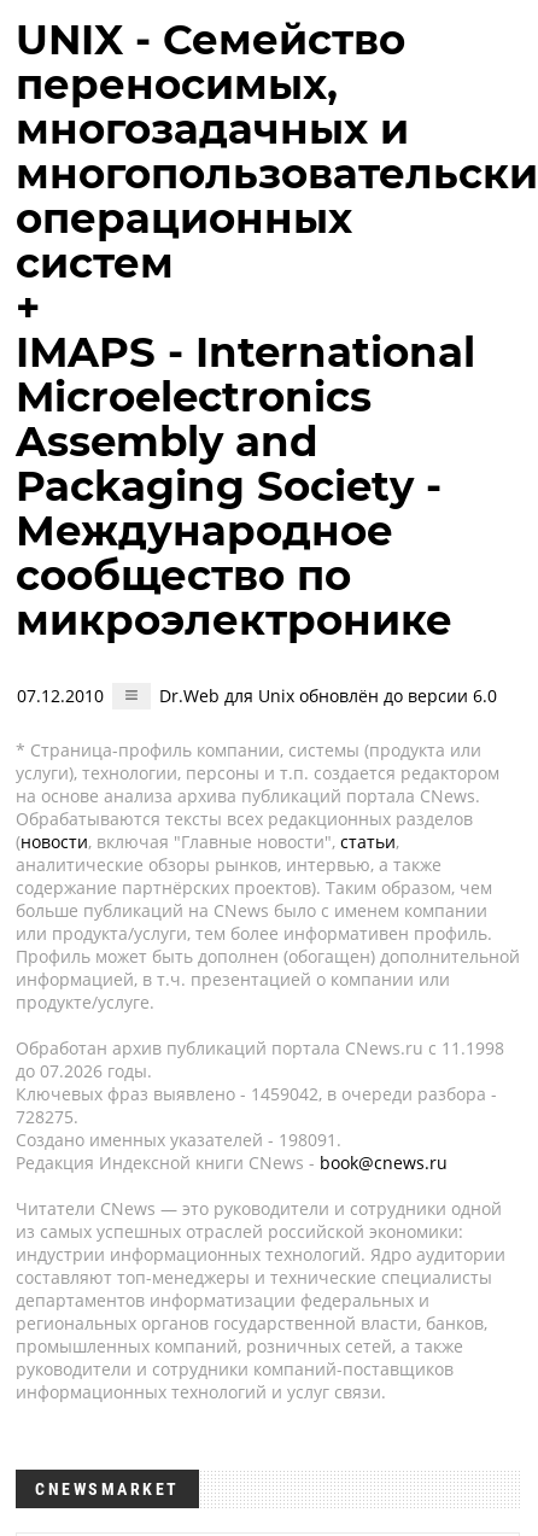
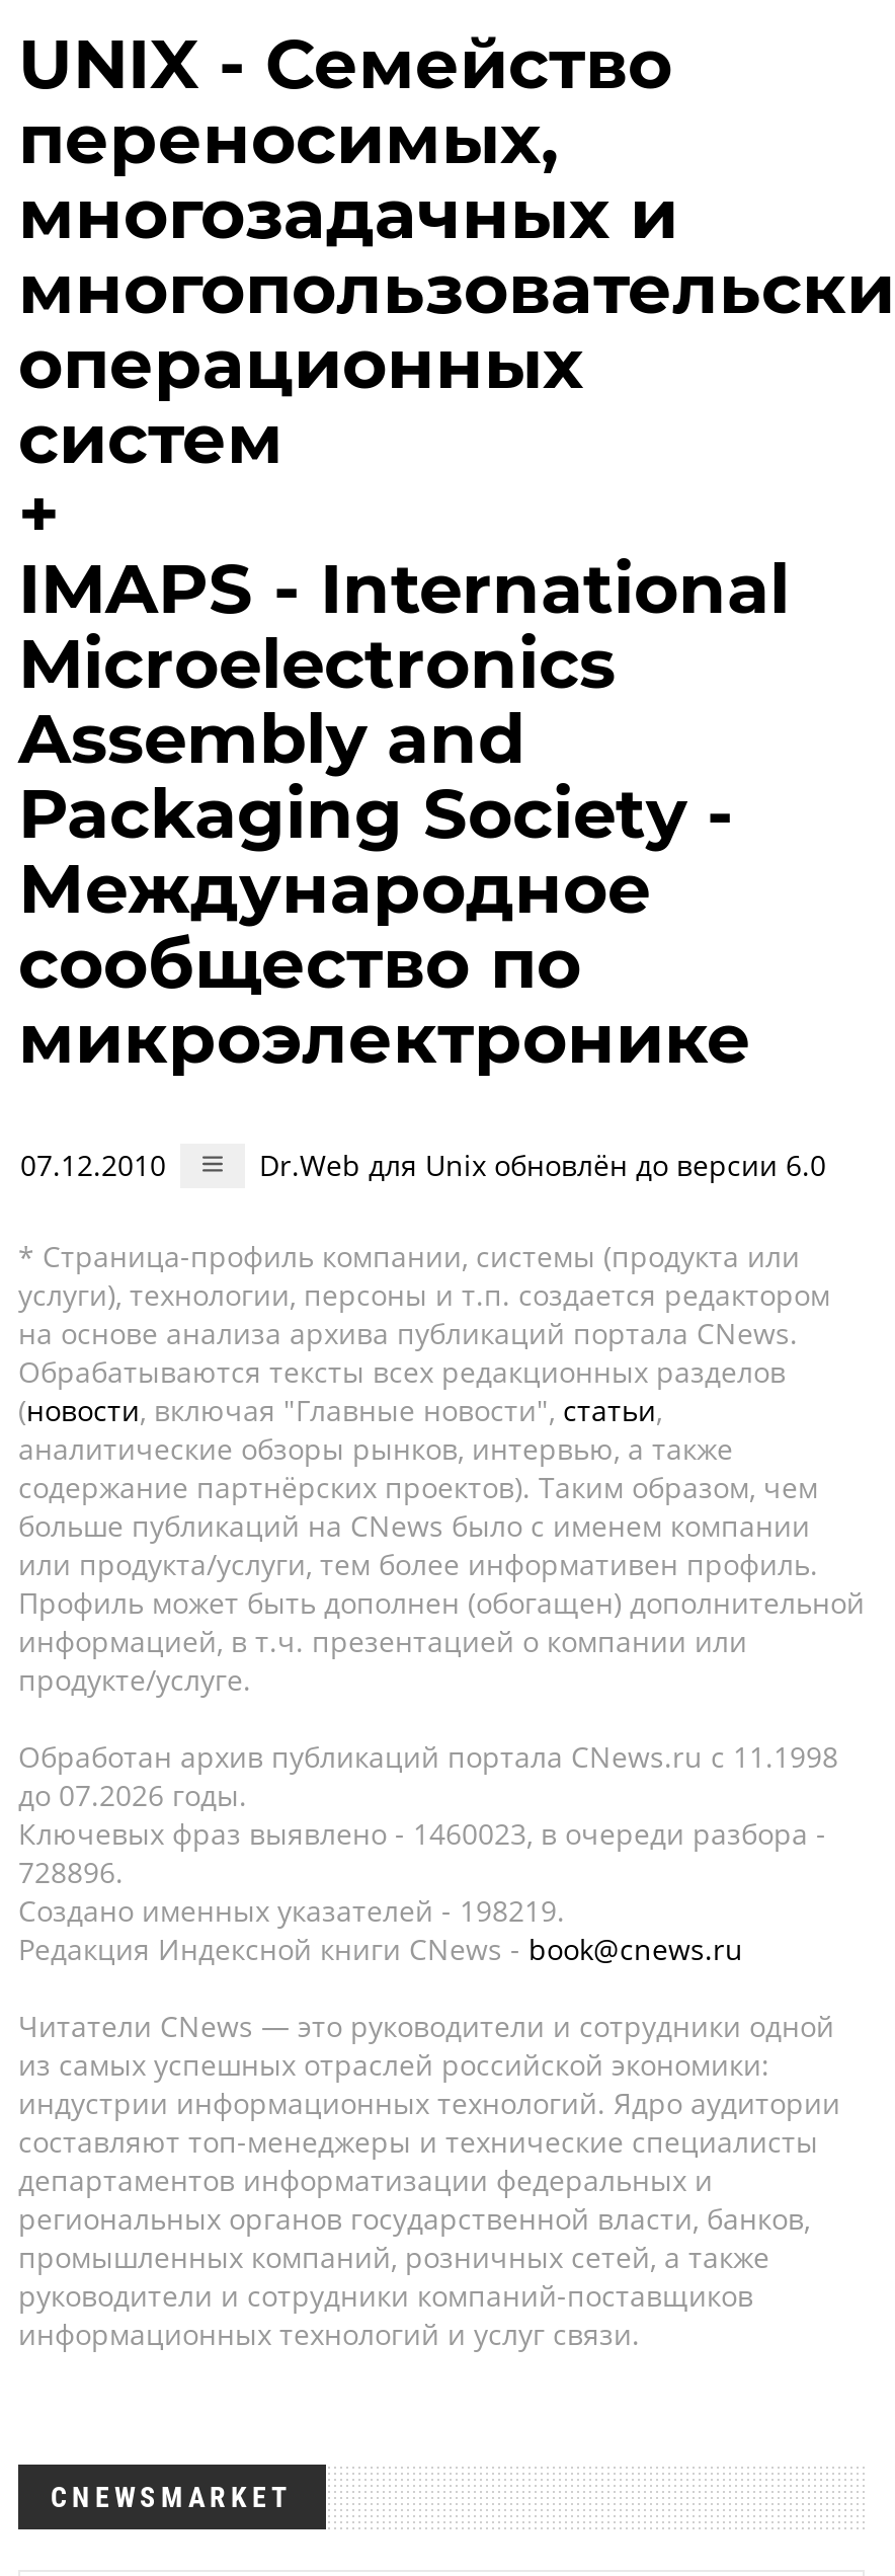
[16,1082,497,1105] Ключевых фраз выявлено - 1459042, в очереди разбора - -> [18,1814,826,1853] Ключевых фраз выявлено - 1460023, в очереди разбора -
[16,1105,78,1128] 728275. -> [18,1853,124,1891] 728896.
[16,1128,341,1151] Создано именных указателей - 198091. -> [18,1891,565,1930] Создано именных указателей - 198219.

